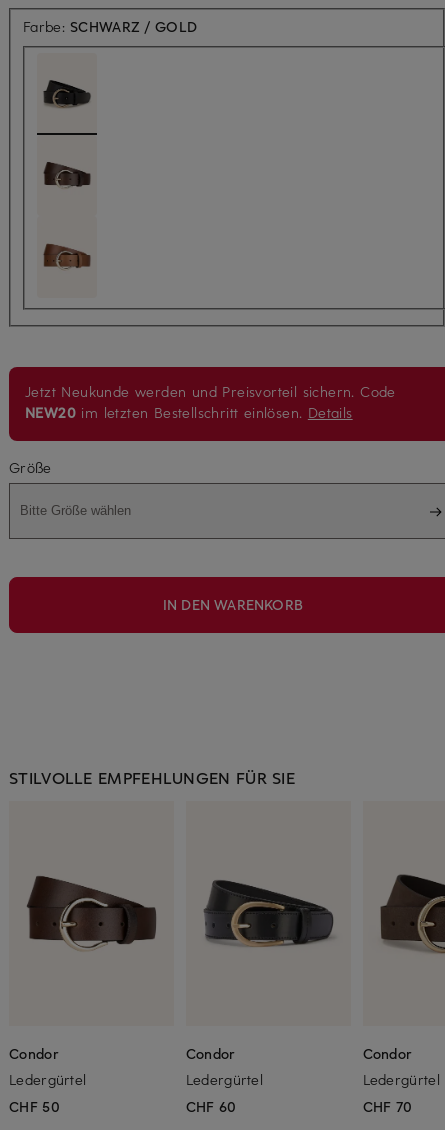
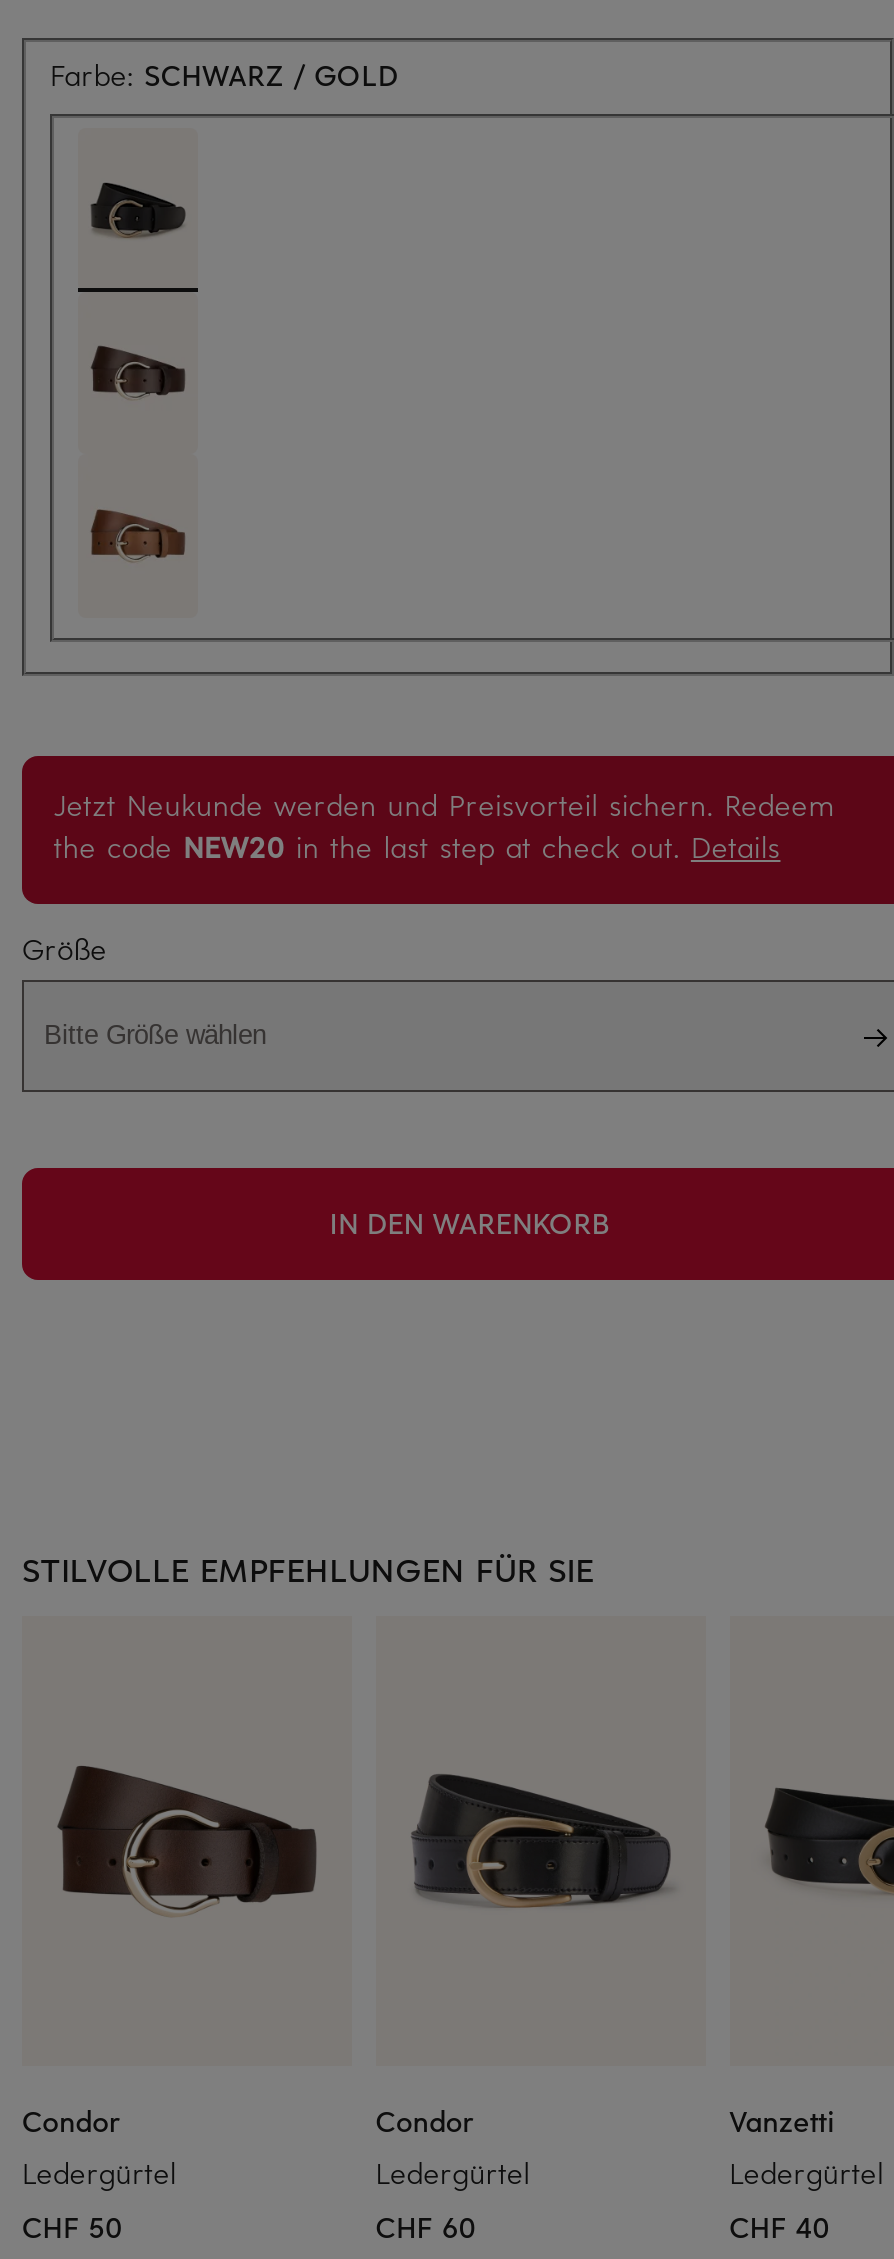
[25,382,396,422] Jetzt Neukunde werden und Preisvorteil sichern. Code | NEW20 im letzten Bestellschritt einlösen. Details -> [54,786,835,866] Jetzt Neukunde werden und Preisvorteil sichern. Redeem | the code NEW20 in the last step at check out. Details
[380,874,442,955] [image] -> [764,1764,888,1920] [image]
[363,1044,412,1063] Condor -> [729,2103,834,2141] Vanzetti
[363,1097,412,1116] CHF 70 -> [729,2209,831,2247] CHF 40

